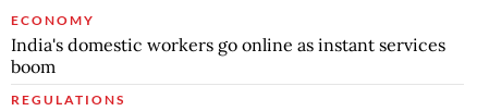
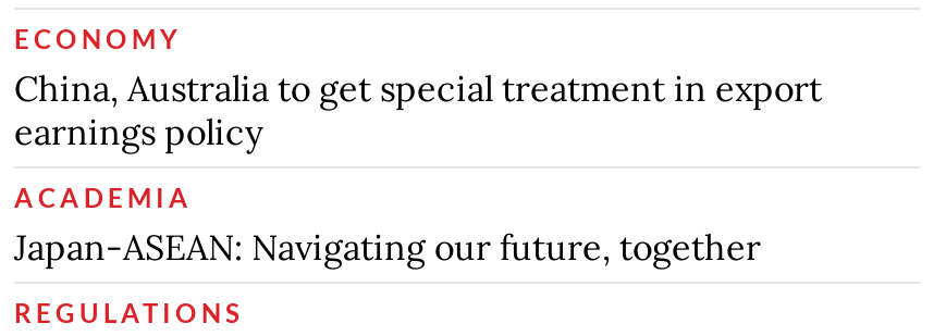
[11,33,445,77] India's domestic workers go online as instant services | boom -> [14,65,822,267] China, Australia to get special treatment in export | earnings policy | ACADEMIA | Japan-ASEAN: Navigating our future, together

